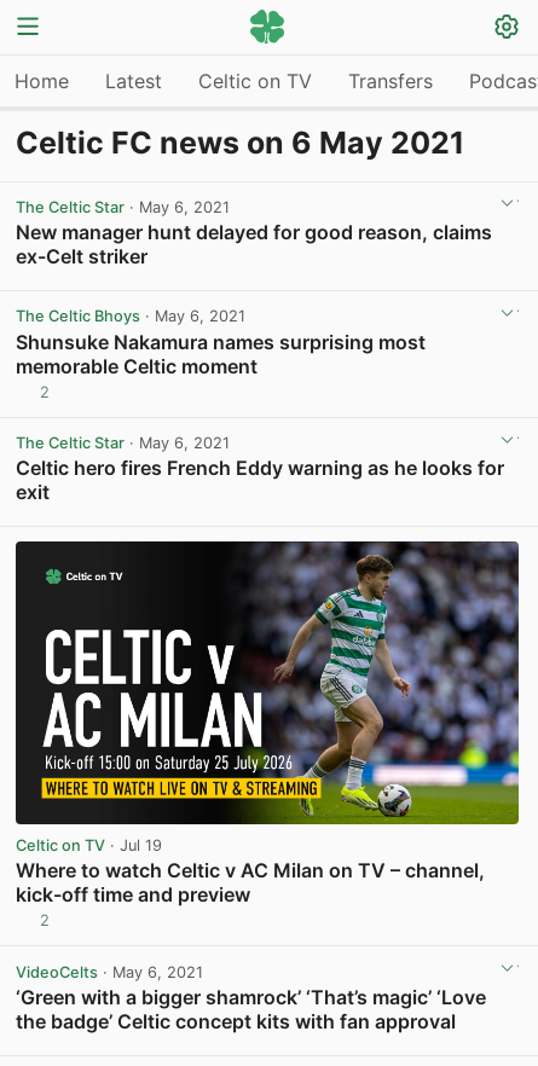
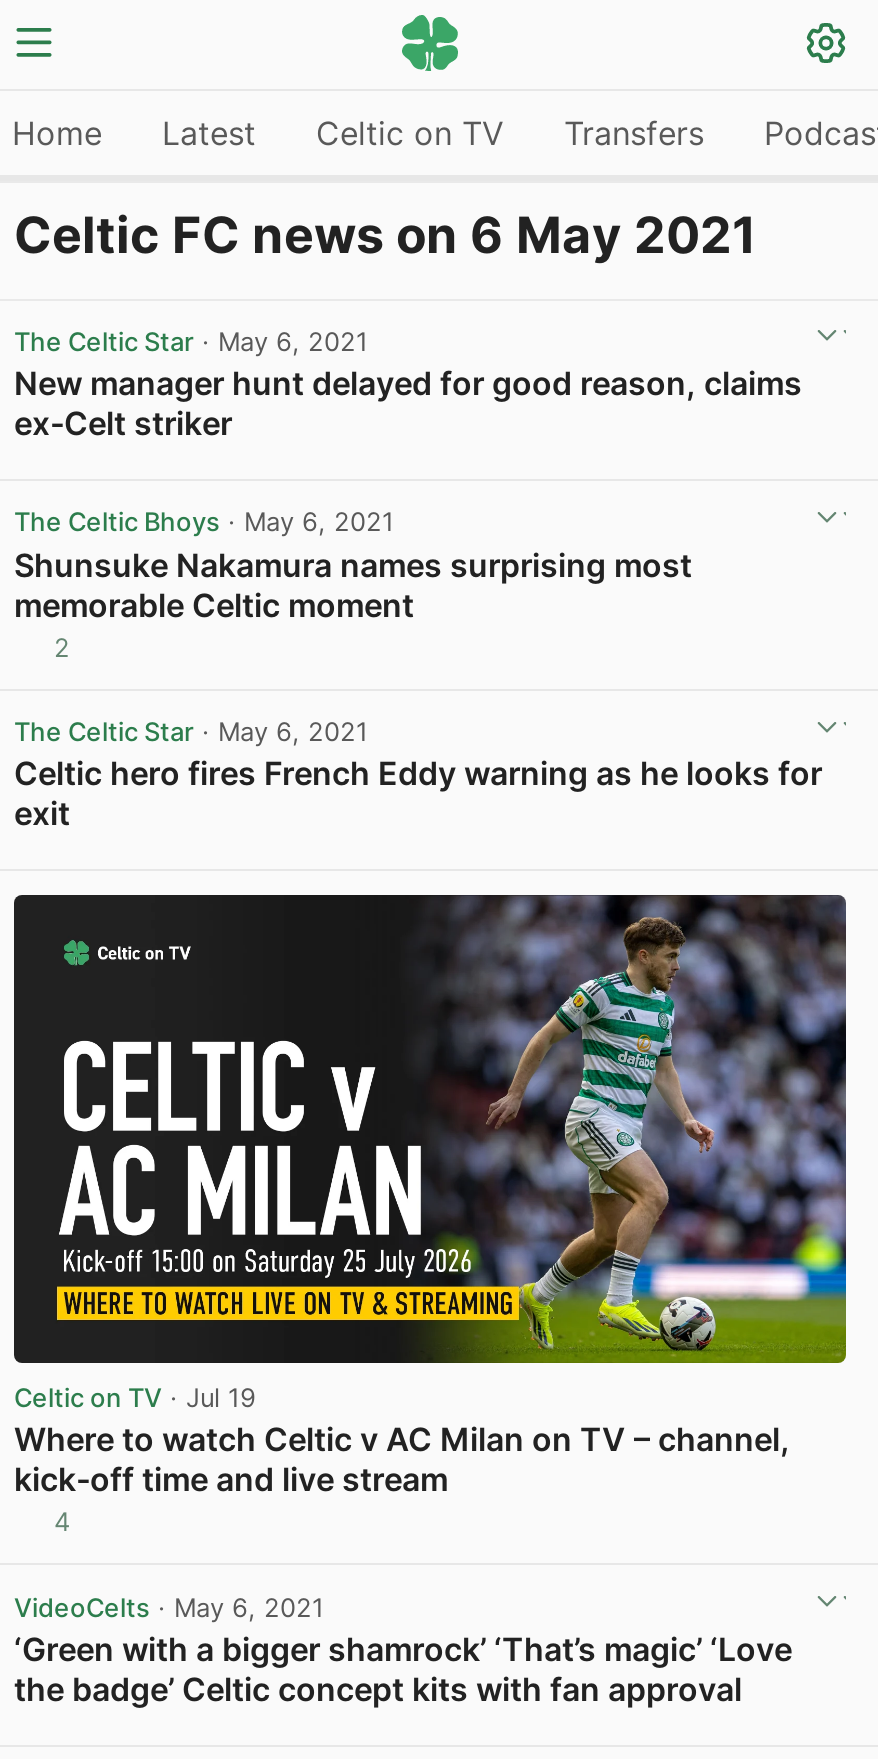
[248,541,520,817] [image] -> [400,895,848,1351] [image]
[16,882,250,930] kick-off time and preview | 2 -> [14,1459,448,1537] kick-off time and live stream | 4

